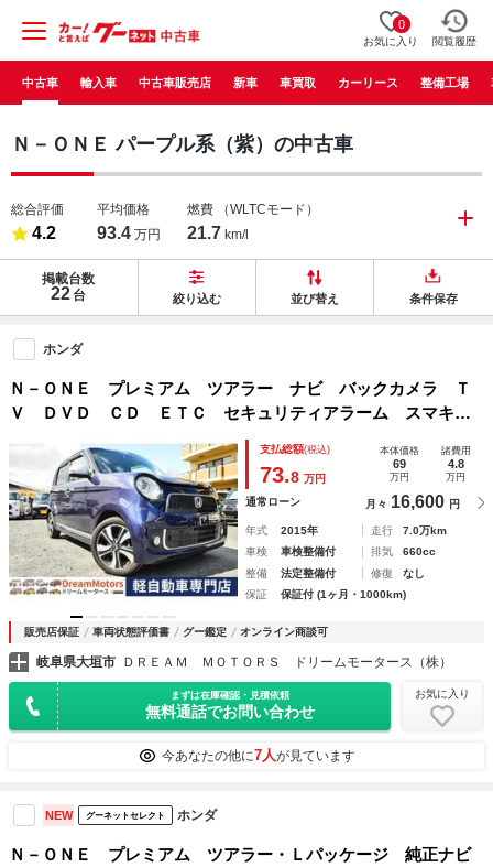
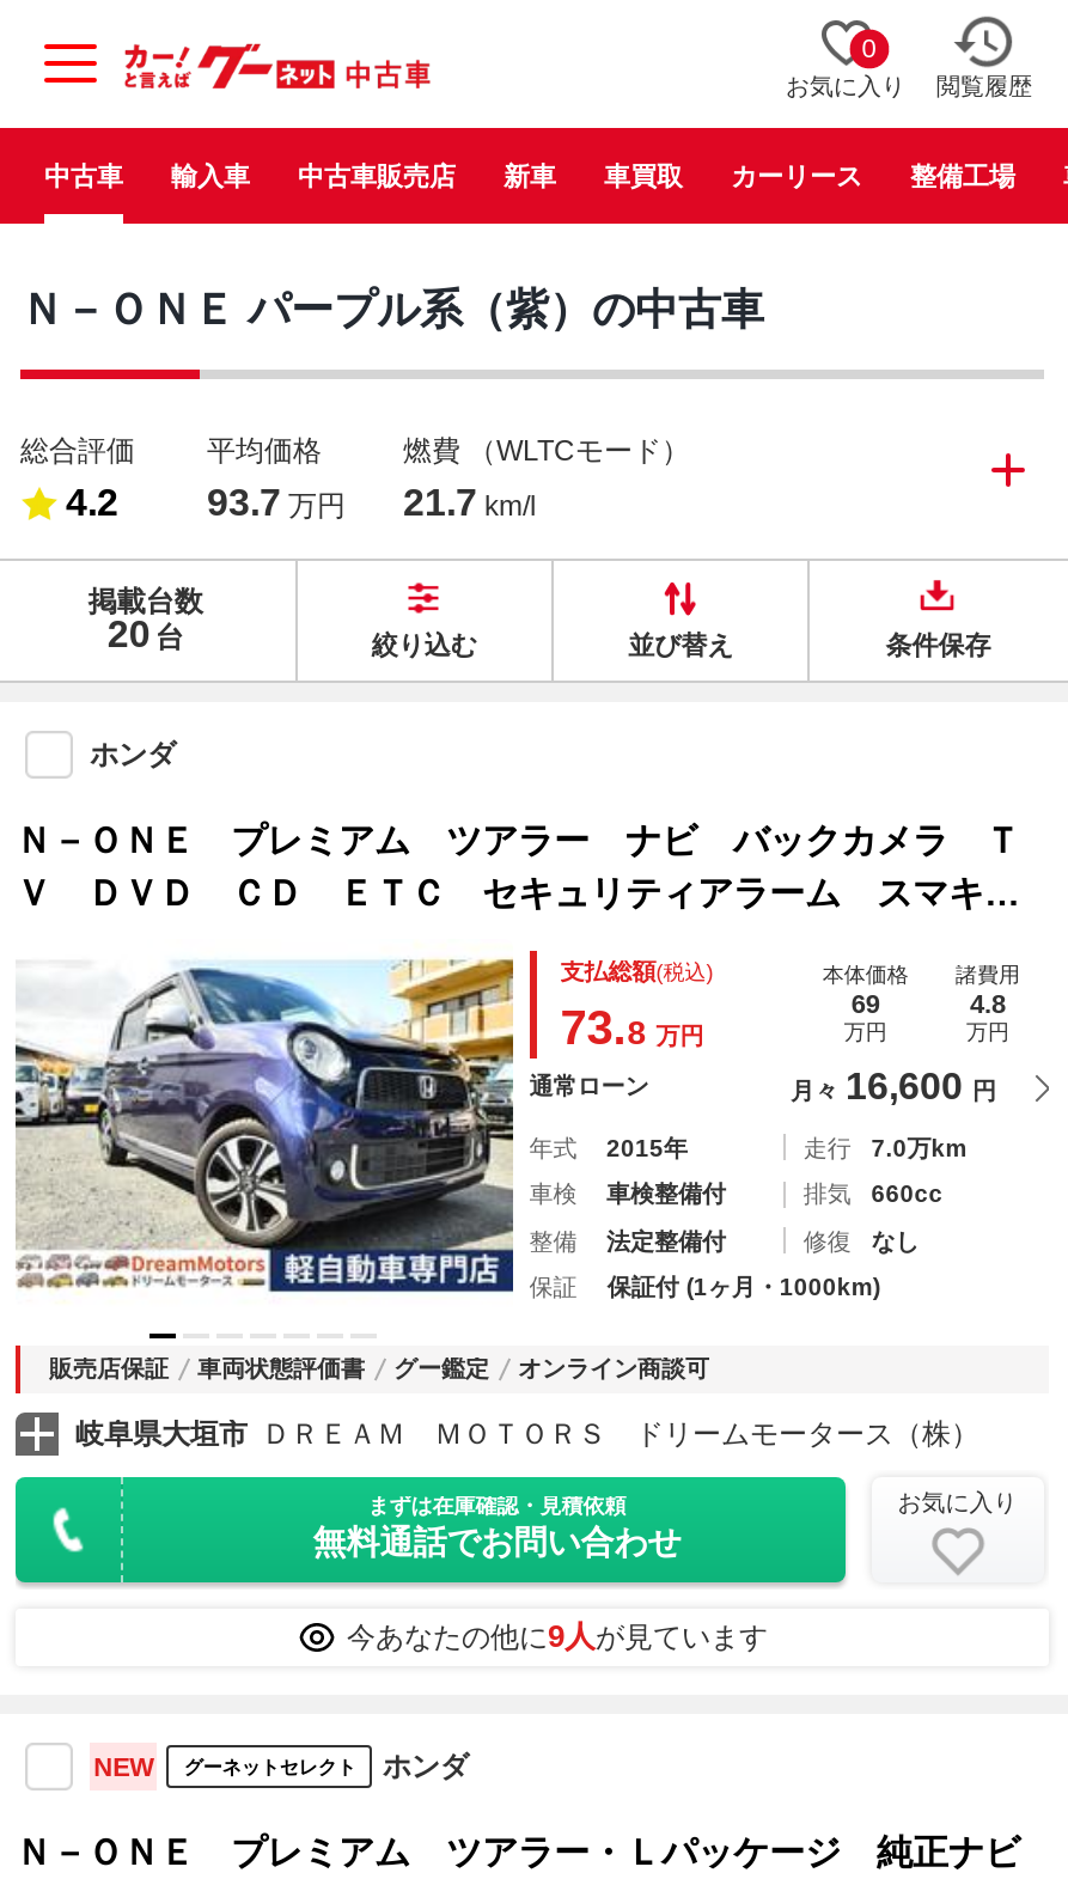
[97,224,249,242] 93.4万円 21.7 km/l -> [207,482,537,523] 93.7万円 21.7 km/l
[51,284,86,303] 22 台 -> [107,614,184,654] 20 台
[161,747,355,764] 今あなたの他に7人が見ています -> [347,1619,768,1655] 今あなたの他に9人が見ています

